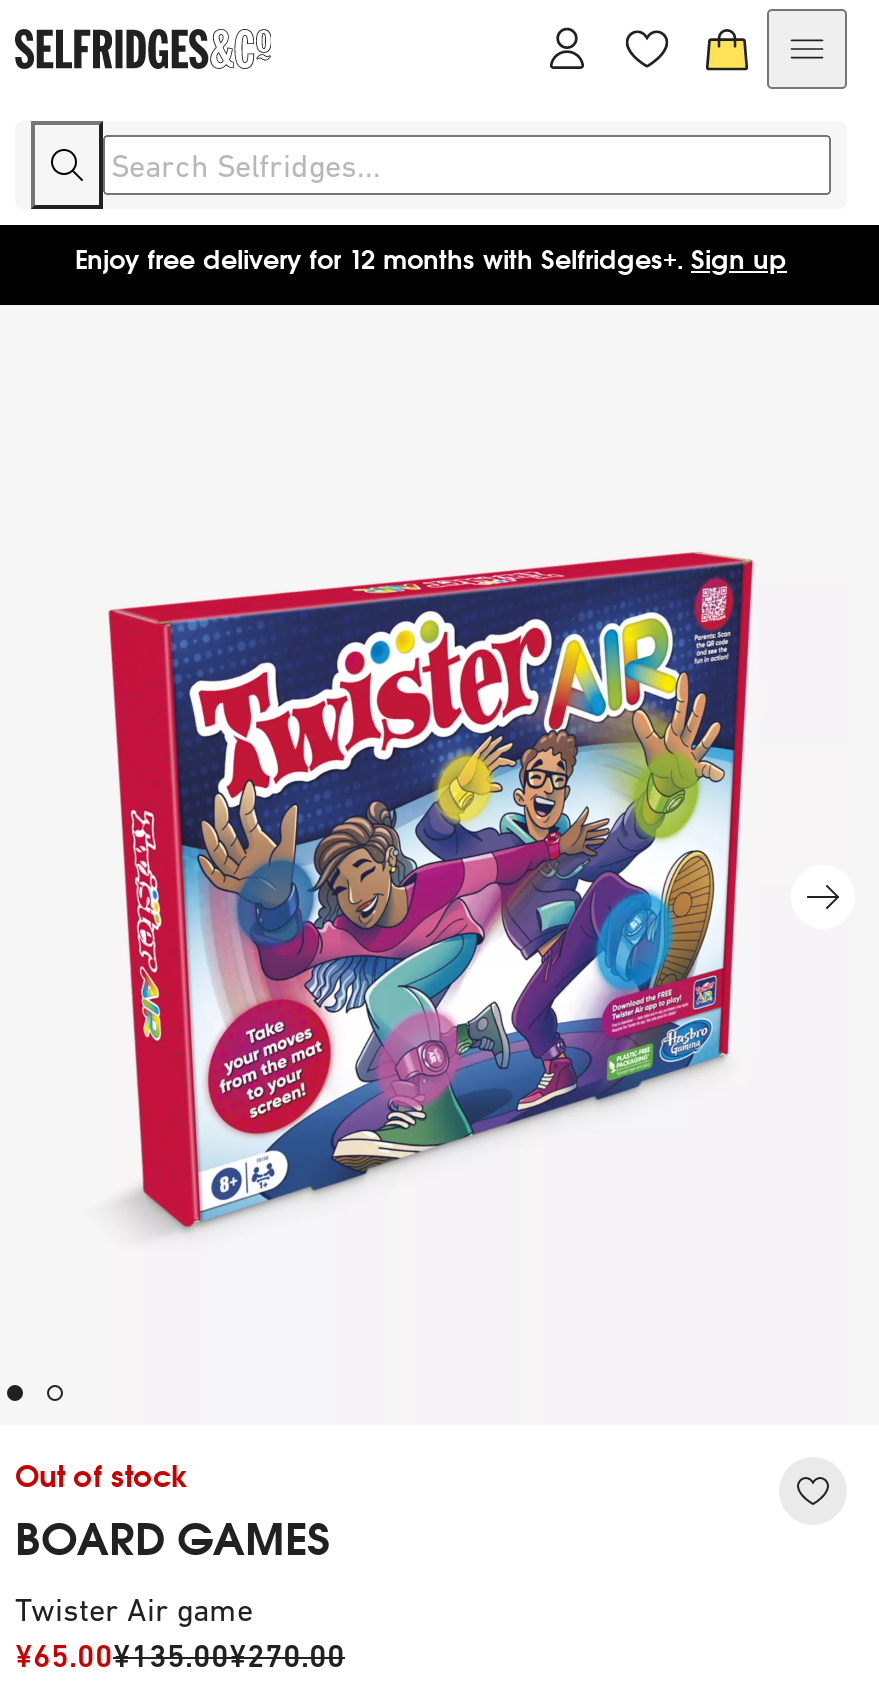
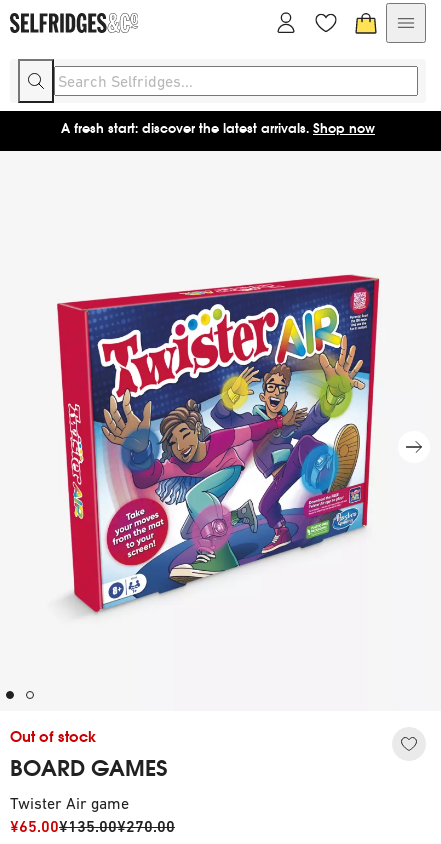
[75,243,787,277] Enjoy free delivery for 12 months with Selfridges+. Sign up -> [61,120,375,137] A fresh start: discover the latest arrivals. Shop now

